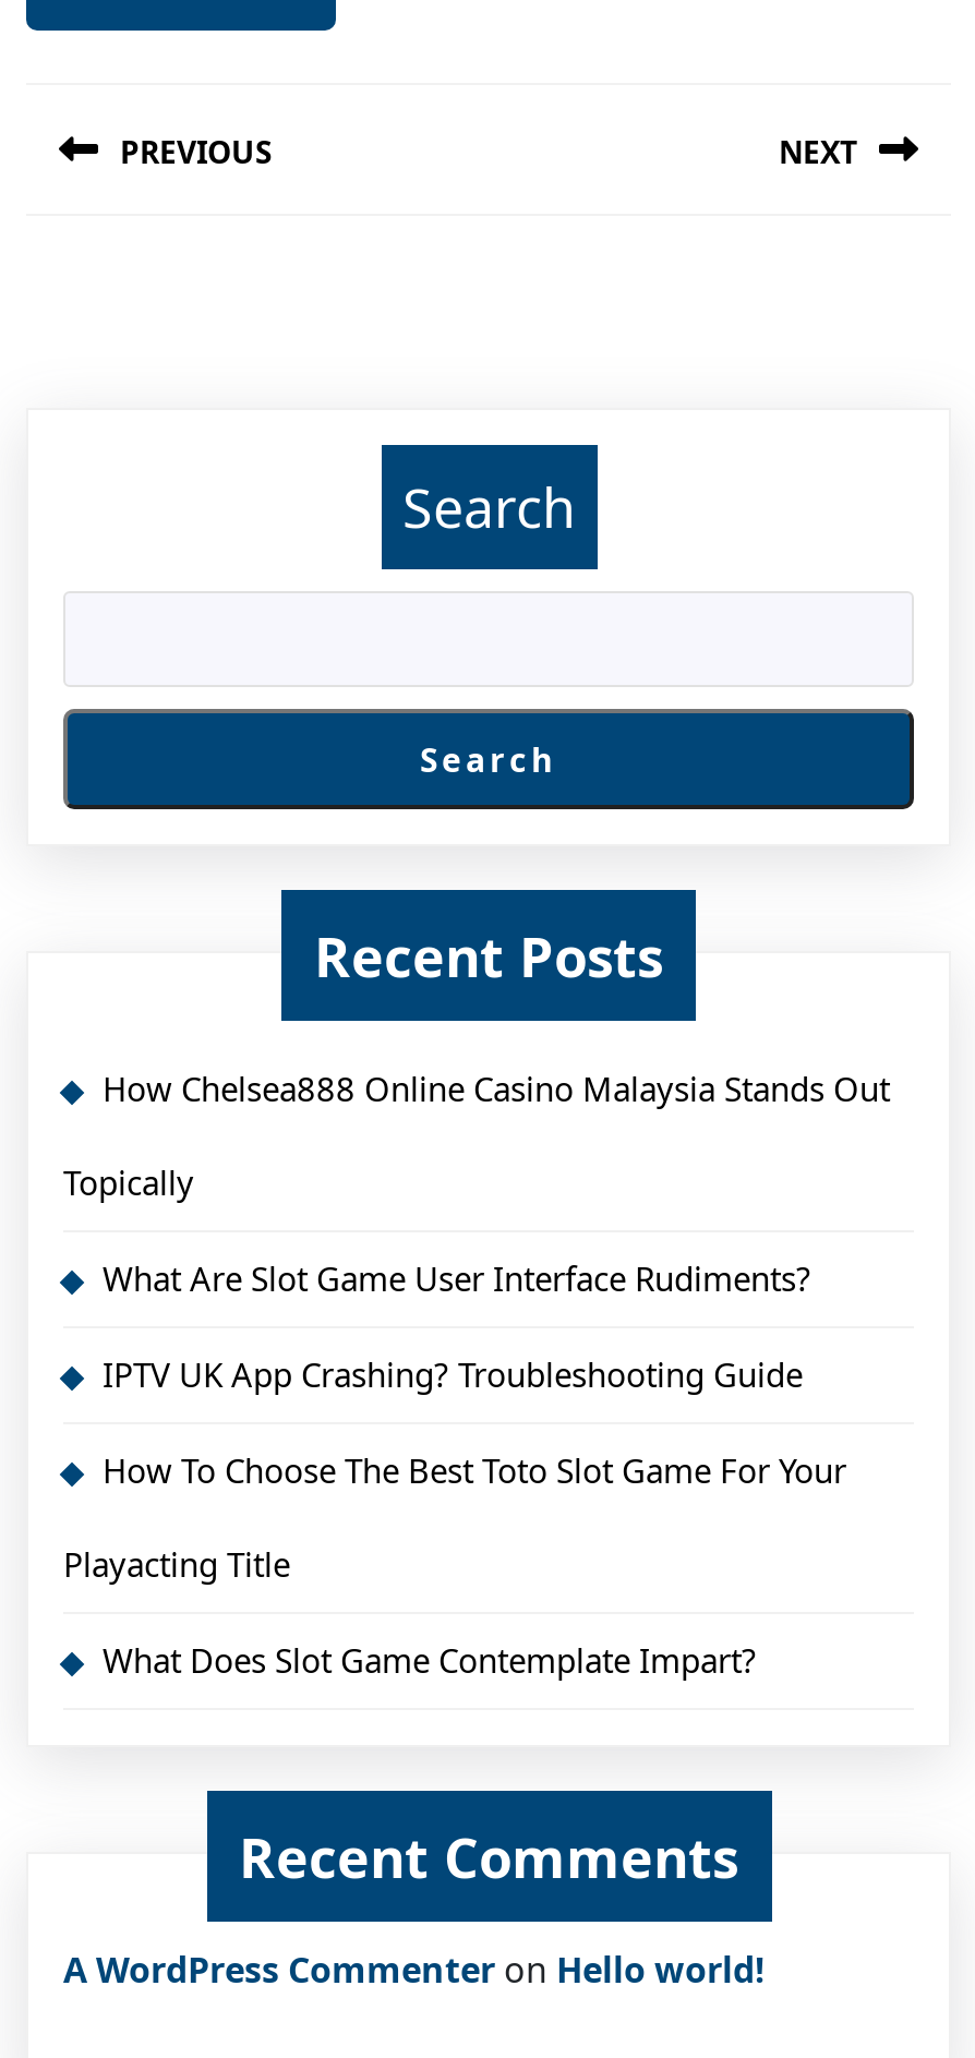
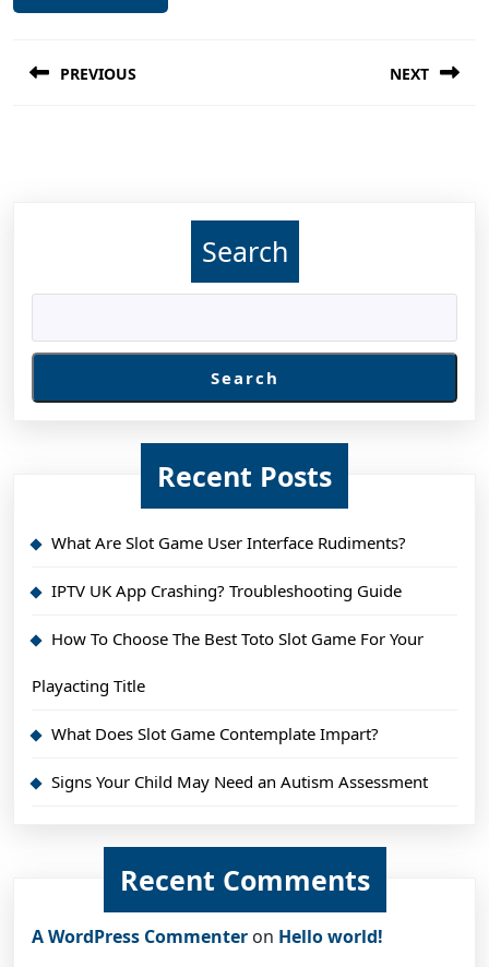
[63,1066,890,1204] How Chelsea888 Online Casino Malaysia Stands Out | Topically -> none
moved [63,1256,846,1681] -> [32,531,424,744]: What Are Slot Game User Interface Rudiments? | IPTV UK App Crashing? Troubleshooting Guide | How To Choose The Best Toto Slot Game For Your | Playacting Title | What Does Slot Game Contemplate Impart?
none -> [51,770,428,792] Signs Your Child May Need an Autism Assessment

